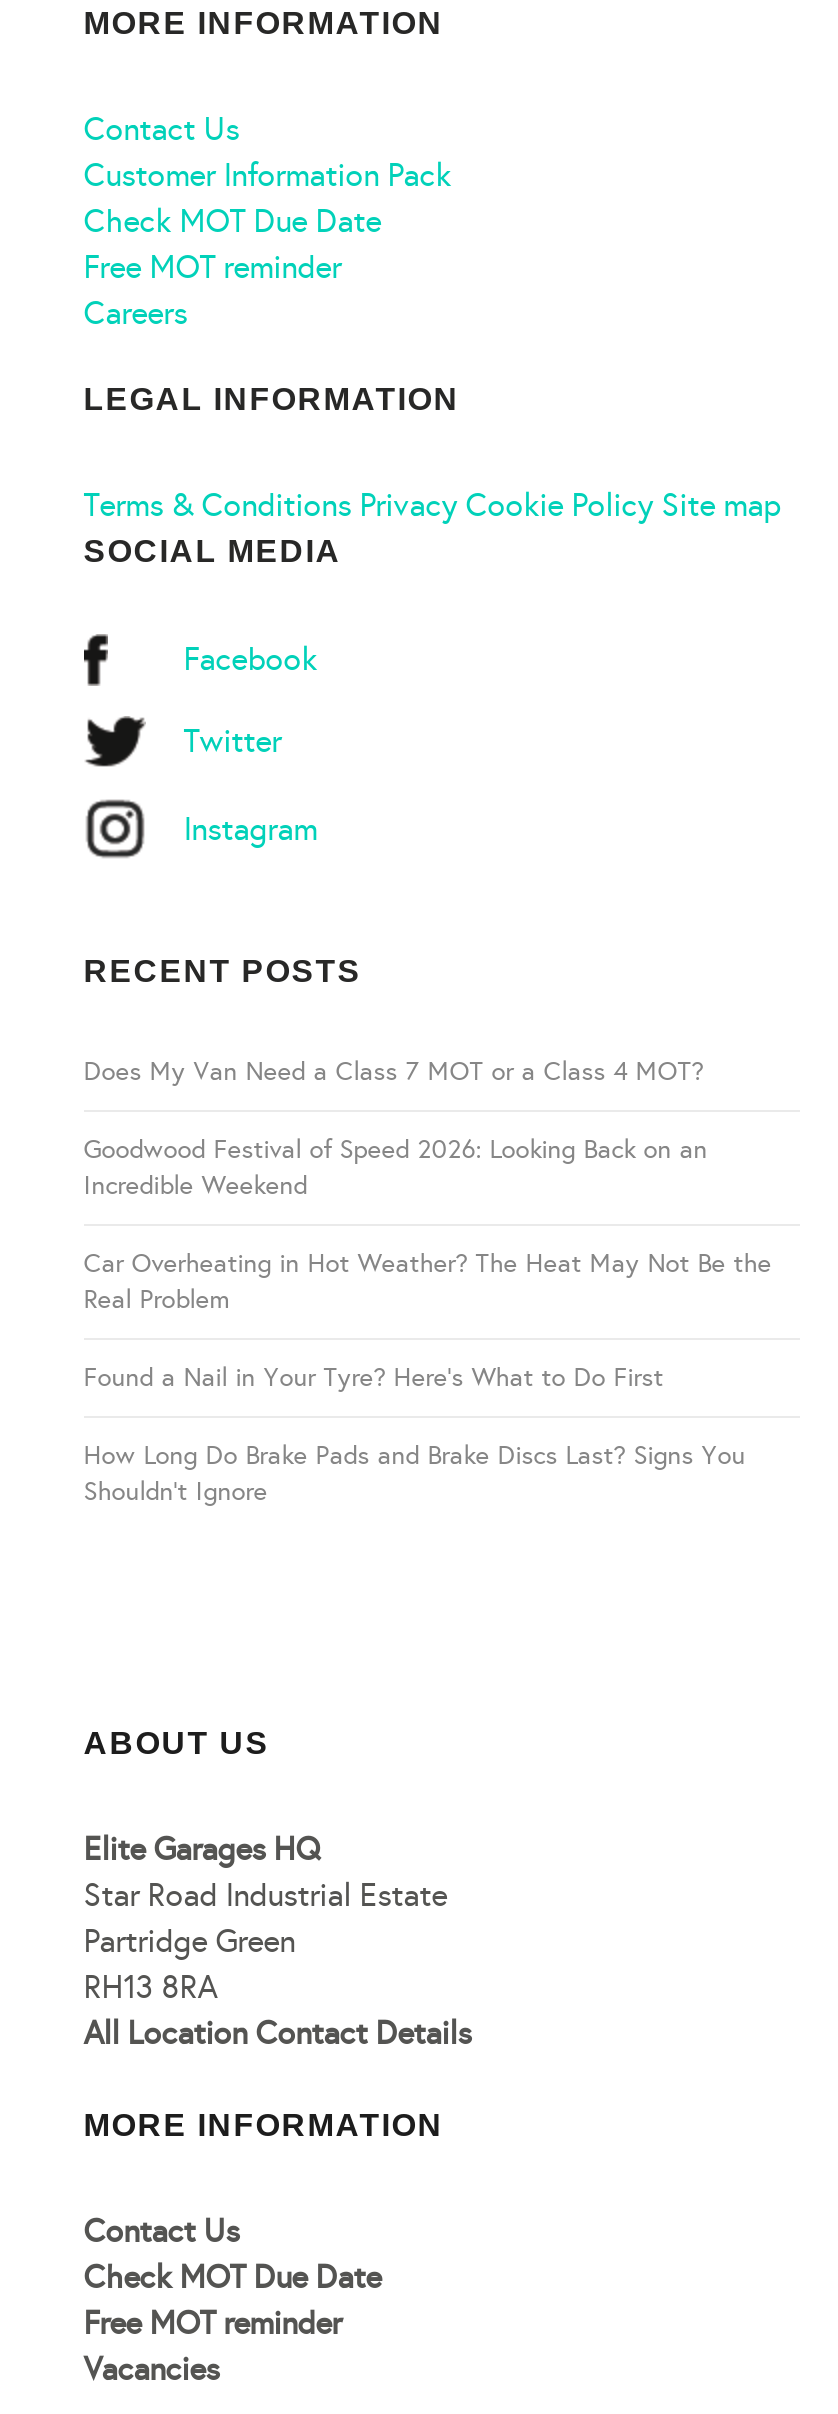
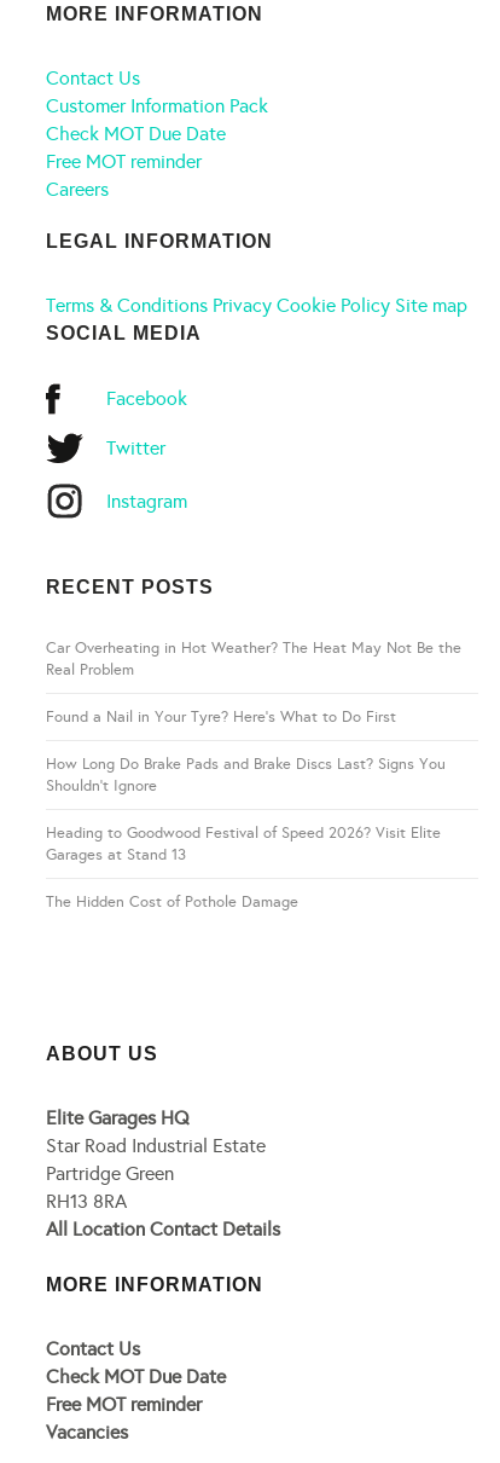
[84,1056,708,1202] Does My Van Need a Class 7 MOT or a Class 4 MOT? | Goodwood Festival of Speed 2026: Looking Back on an | Incredible Weekend -> none
moved [84,1248,772,1508] -> [46,638,461,796]: Car Overheating in Hot Weather? The Heat May Not Be the | Real Problem | Found a Nail in Your Tyre? Here’s What to Do First | How Long Do Brake Pads and Brake Discs Last? Signs You | Shouldn’t Ignore
none -> [46,823,441,912] Heading to Goodwood Festival of Speed 2026? Visit Elite | Garages at Stand 13 | The Hidden Cost of Pothole Damage

